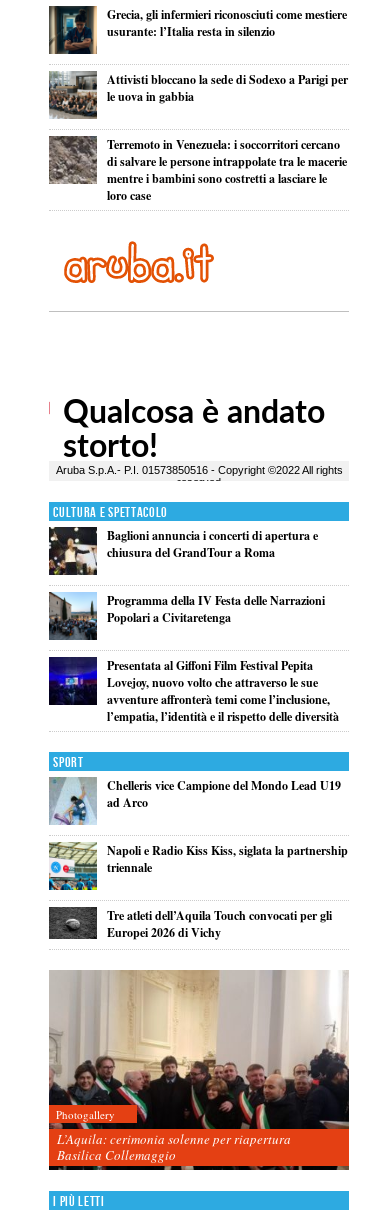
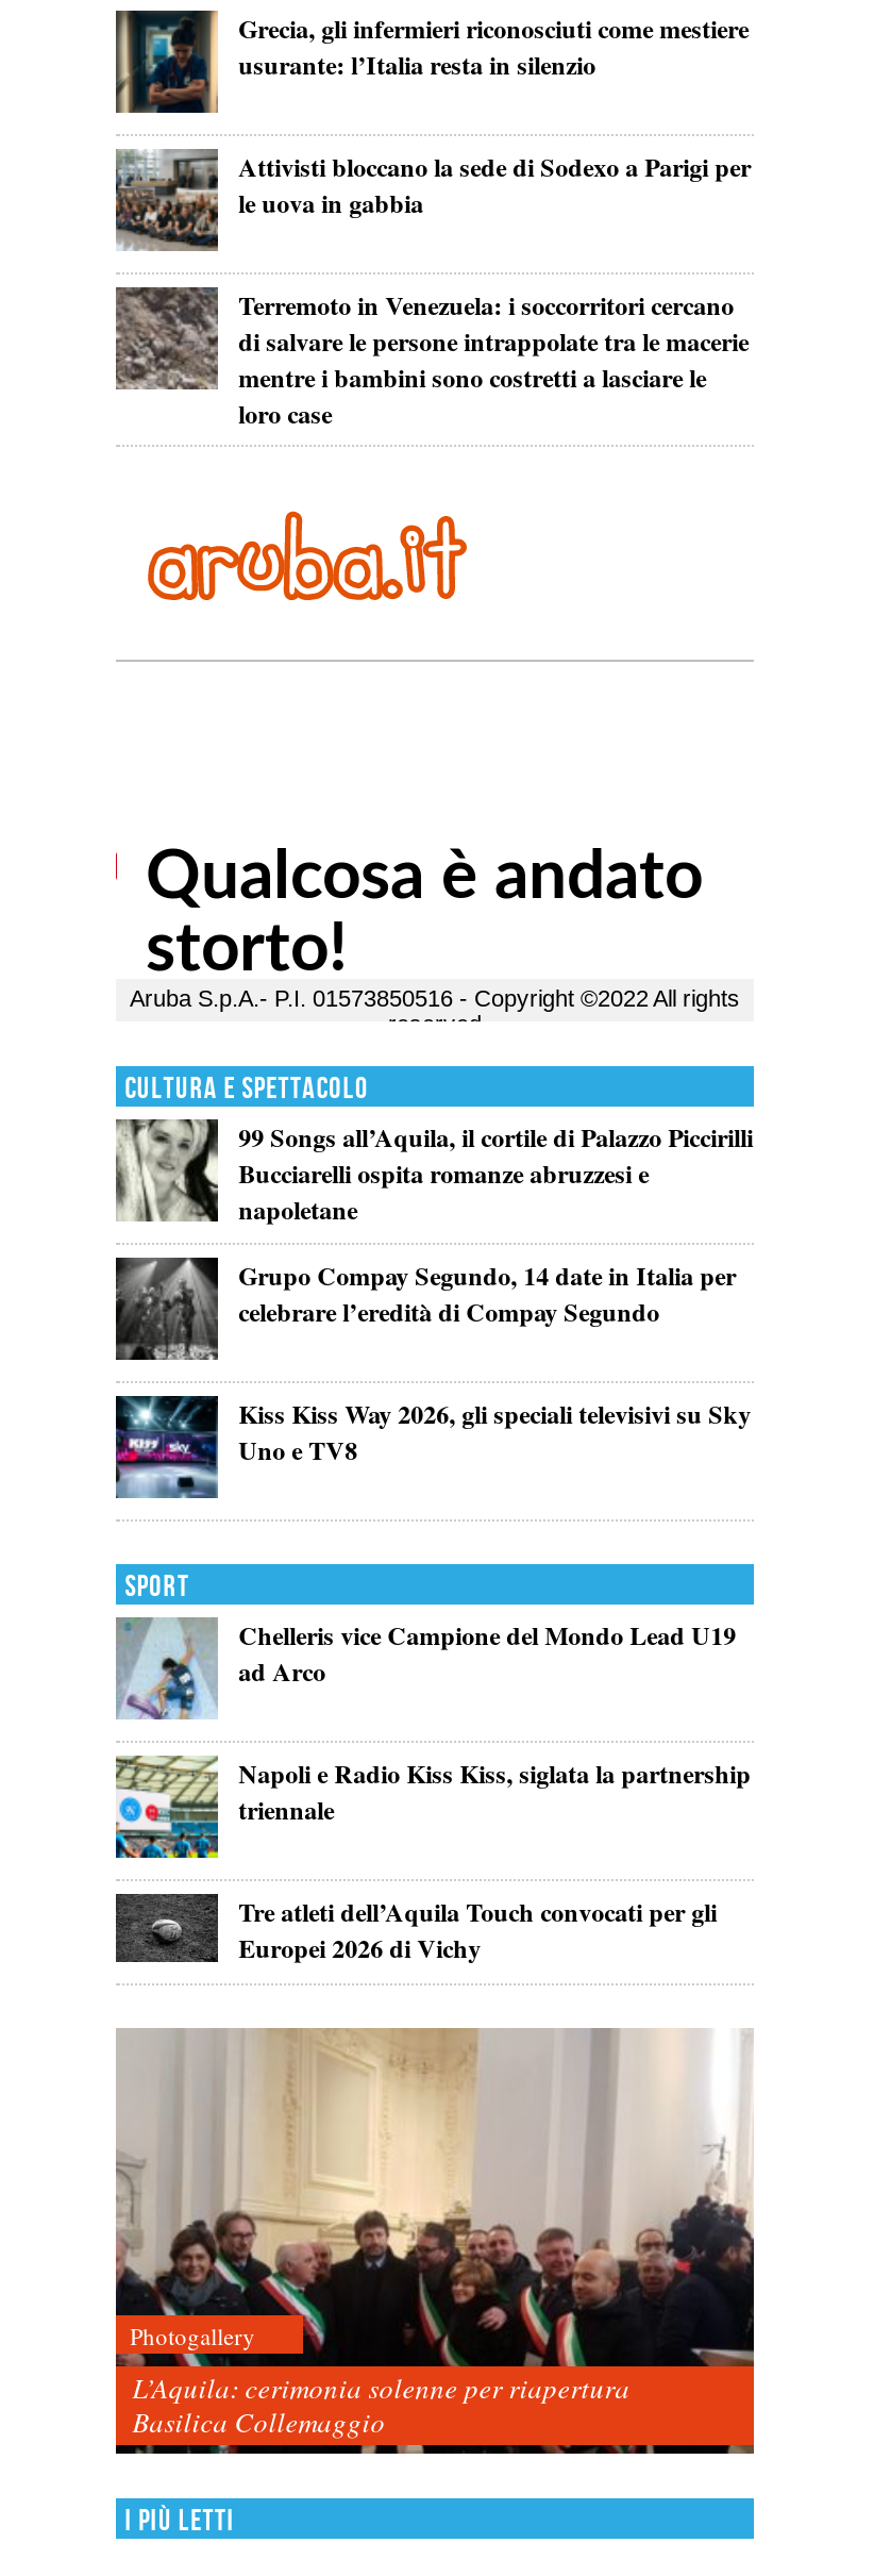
[48,527,318,576] [image] | Baglioni annuncia i concerti di apertura e | chiusura del GrandTour a Roma -> [116,1117,753,1229] [image] | 99 Songs all’Aquila, il cortile di Palazzo Piccirilli | Bucciarelli ospita romanze abruzzesi e | napoletane
[48,592,325,641] [image] | Programma della IV Festa delle Narrazioni | Popolari a Civitaretenga -> [116,1256,736,1360] [image] | Grupo Compay Segundo, 14 date in Italia per | celebrare l’eredità di Compay Segundo
[48,657,339,725] [image] | Presentata al Giffoni Film Festival Pepita | Lovejoy, nuovo volto che attraverso le sue | avventure affronterà temi come l’inclusione, | l’empatia, l’identità e il rispetto delle diversità -> [114,1396,751,1500] [image] | Kiss Kiss Way 2026, gli speciali televisivi su Sky | Uno e TV8

